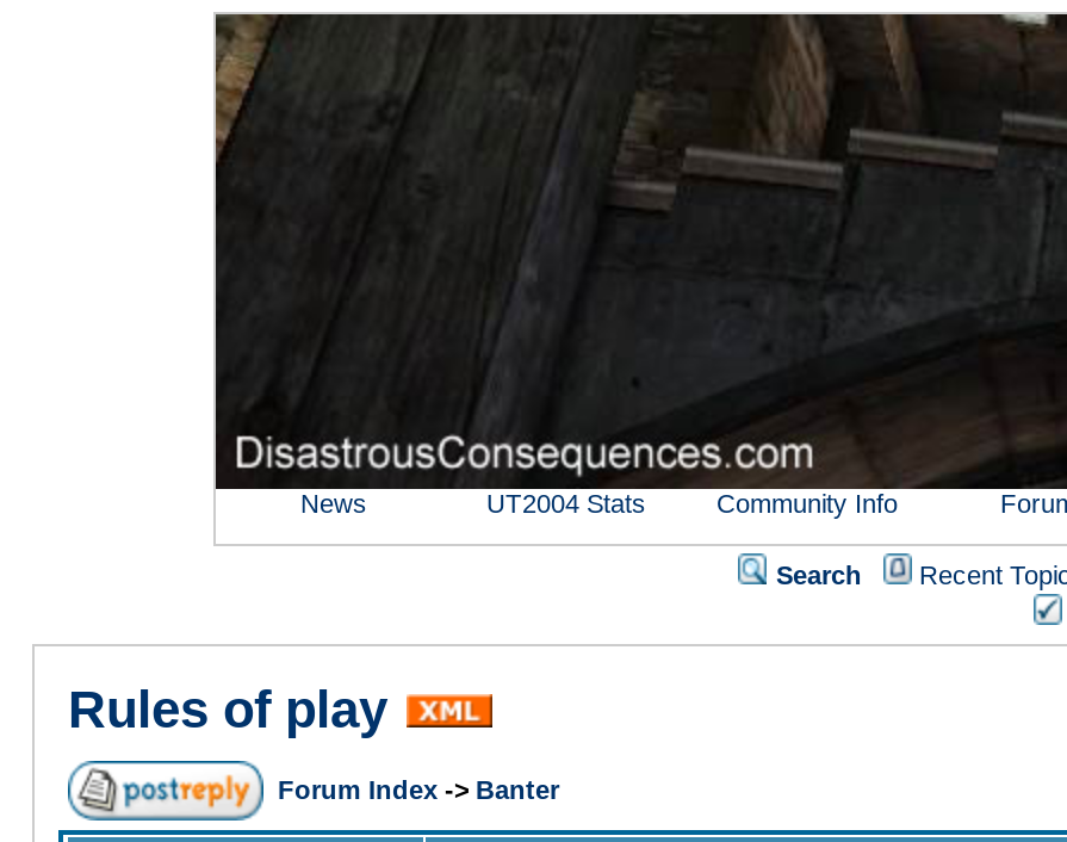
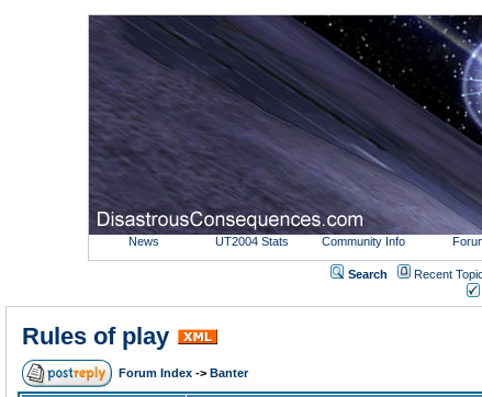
[216,12,1060,491] [image] -> [89,14,479,236] [image]

